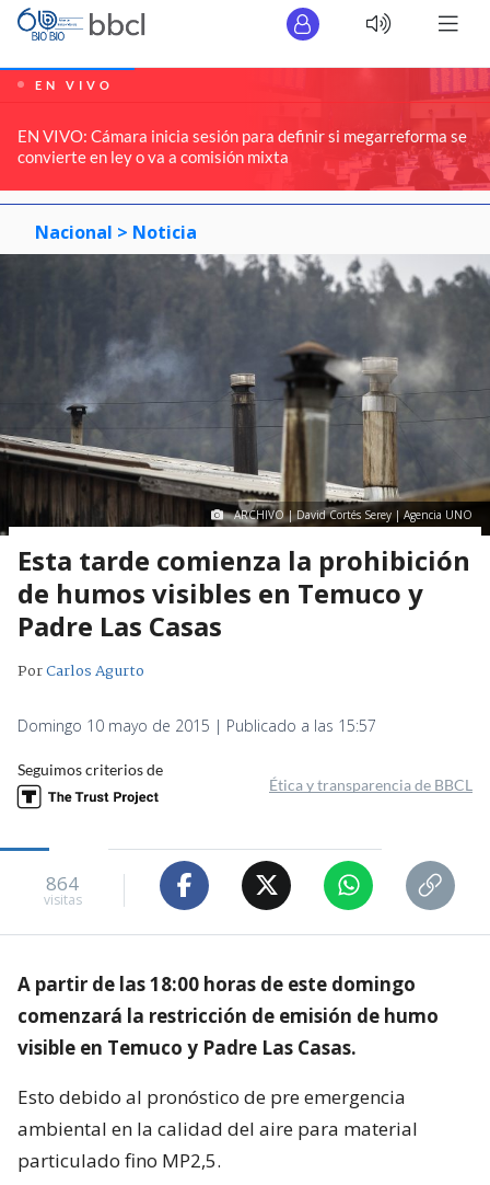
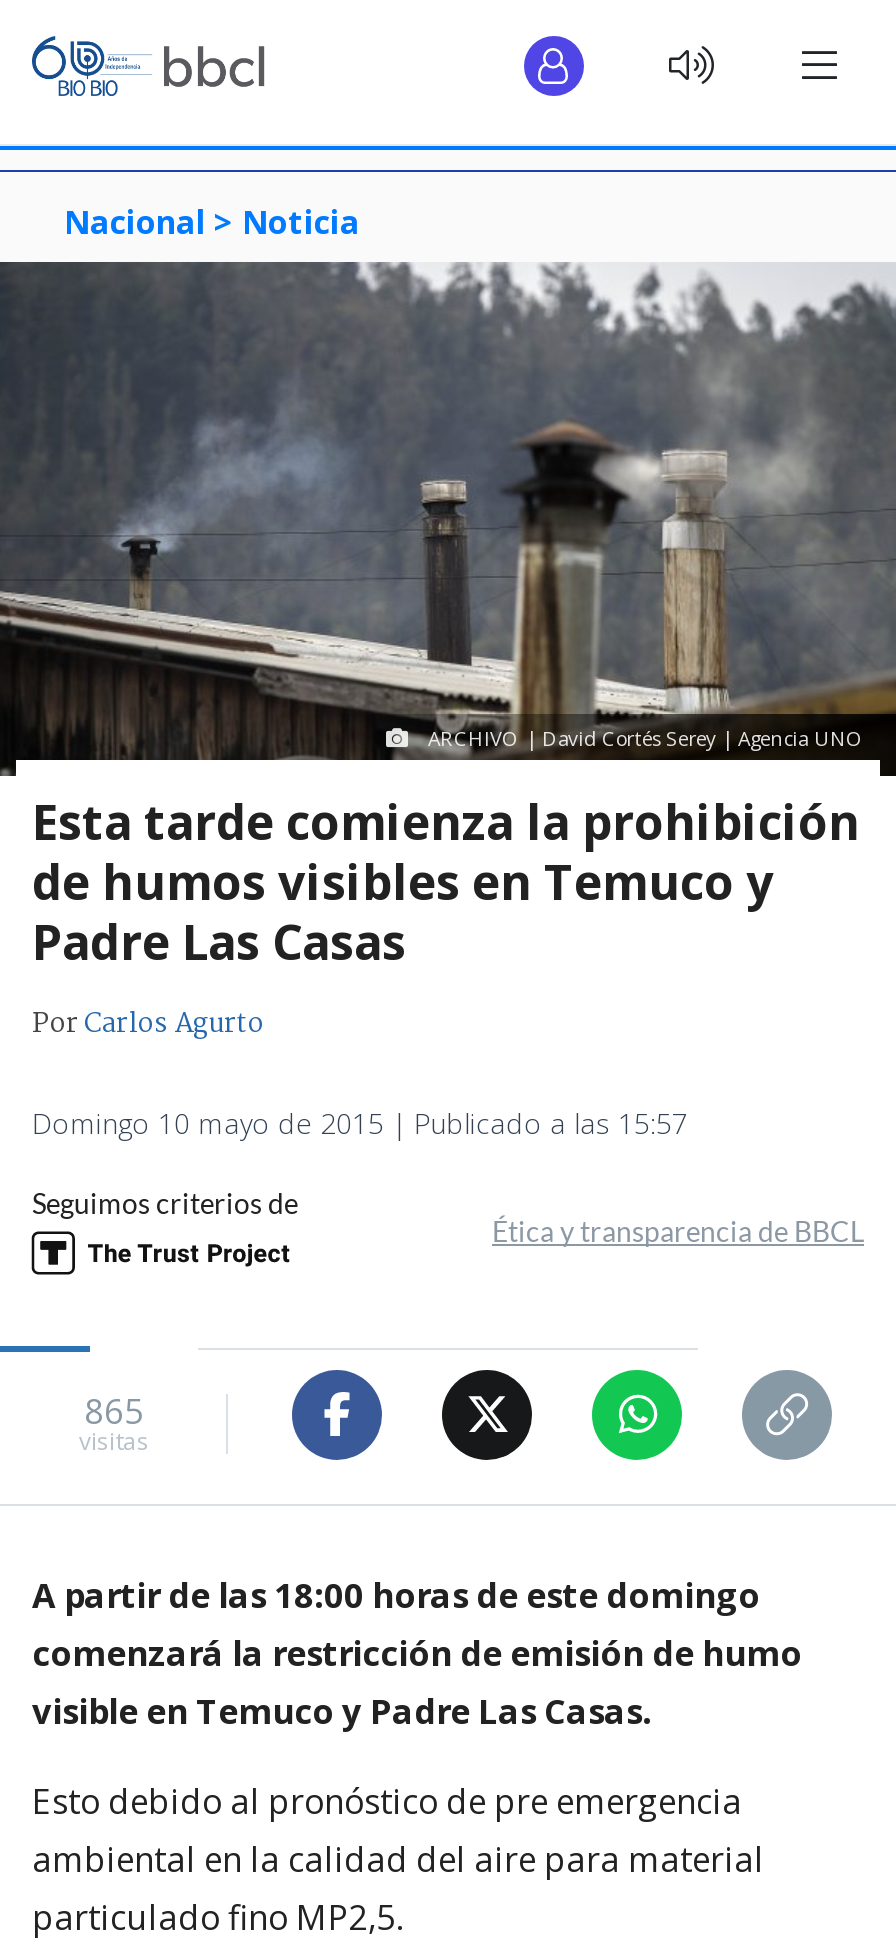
[3,67,487,193] [image] | EN VIVO | EN VIVO: Cámara inicia sesión para definir si megarreforma se | convierte en ley o va a comisión mixta -> none
[46,871,79,896] 864 -> [84,1389,144,1435] 865

